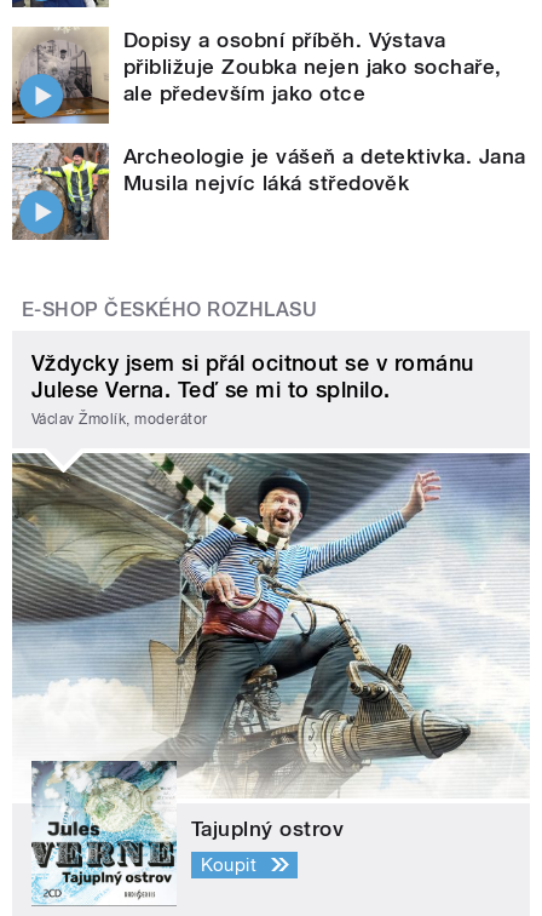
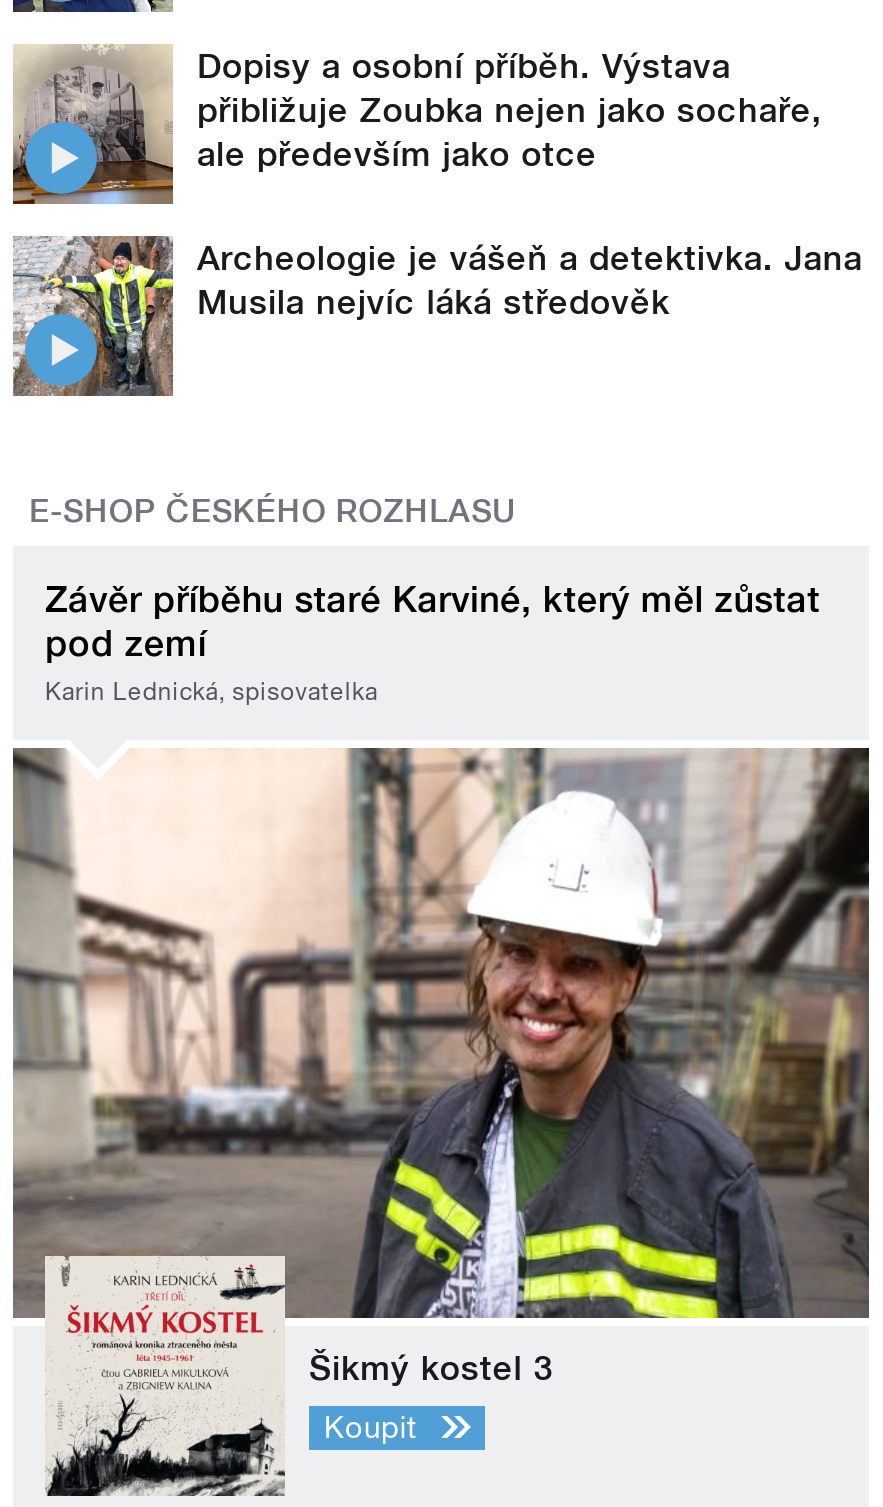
[31,351,474,427] Vždycky jsem si přál ocitnout se v románu | Julese Verna. Teď se mi to splnilo. | Václav Žmolík, moderátor -> [45,579,820,706] Závěr příběhu staré Karviné, který měl zůstat | pod zemí | Karin Lednická, spisovatelka
[12,452,531,906] [image] | Tajuplný ostrov -> [11,746,871,1498] [image] | Šikmý kostel 3

